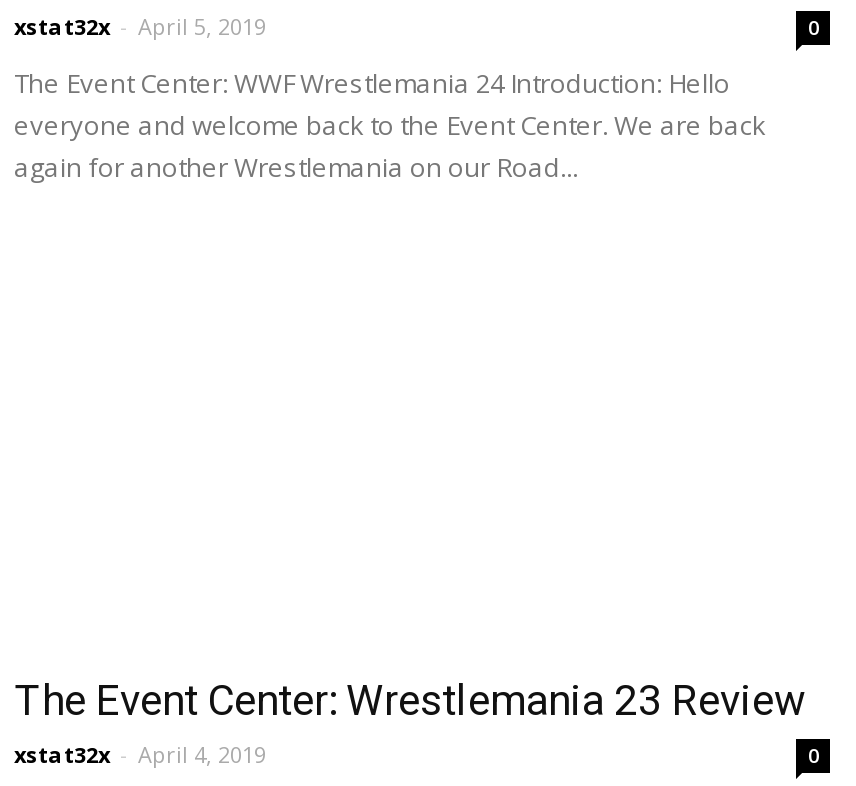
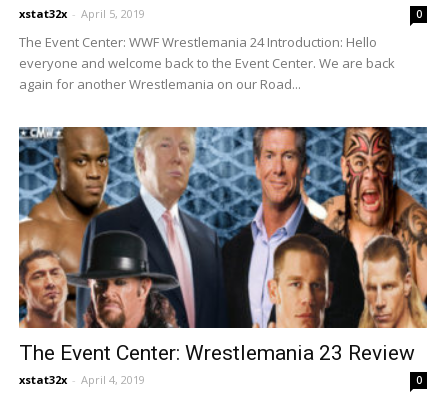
none -> [18,126,428,329] [image]

